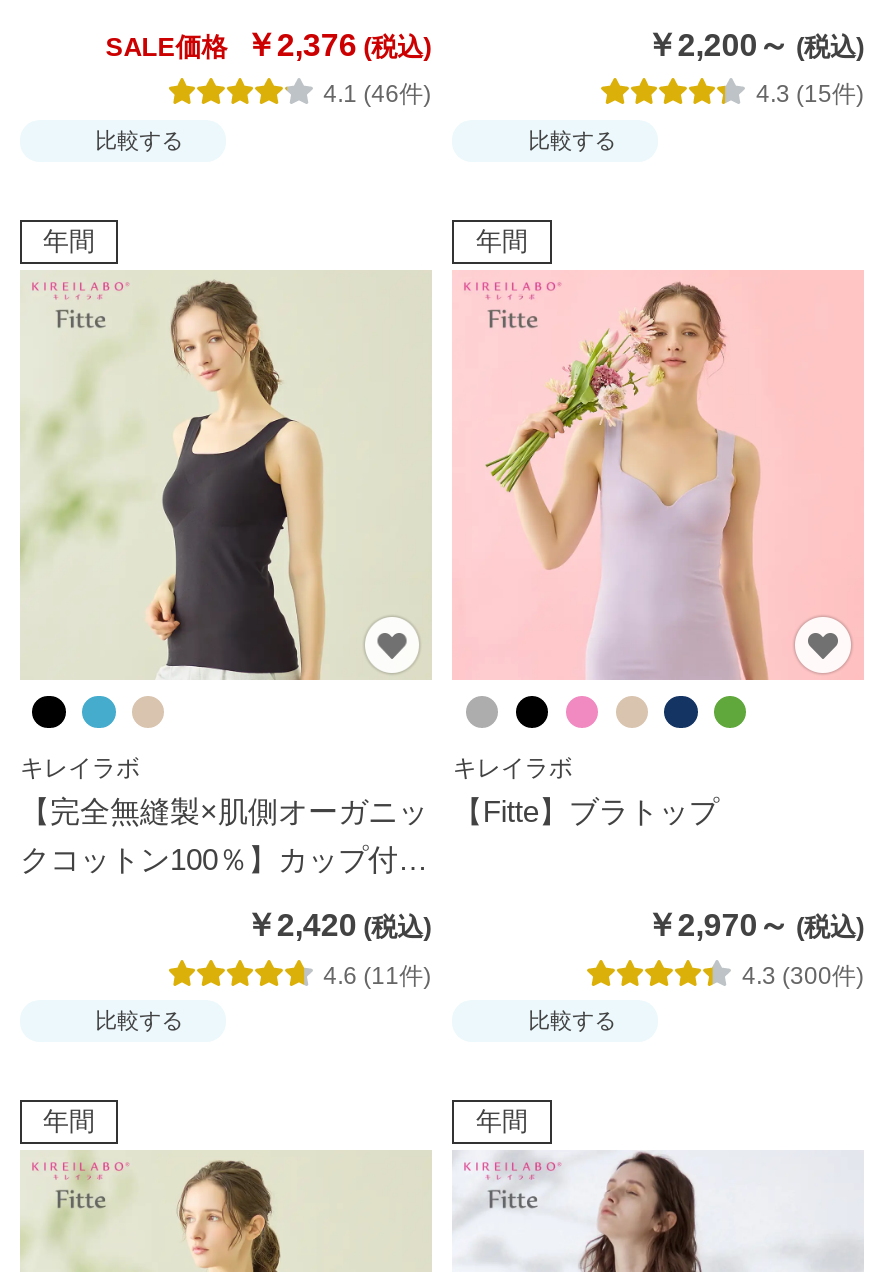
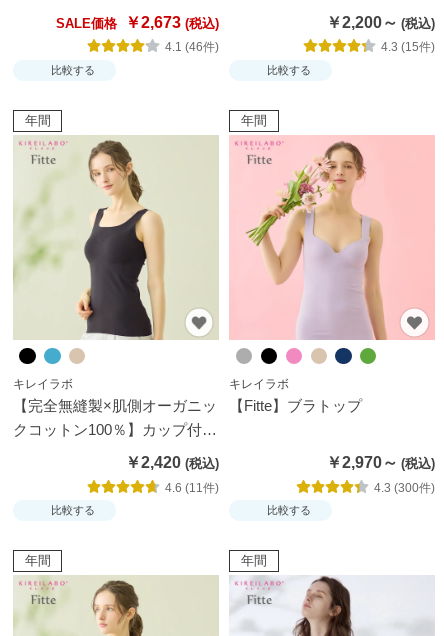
[105,25,357,61] SALE価格 ￥2,376 -> [56,13,181,31] SALE価格 ￥2,673

